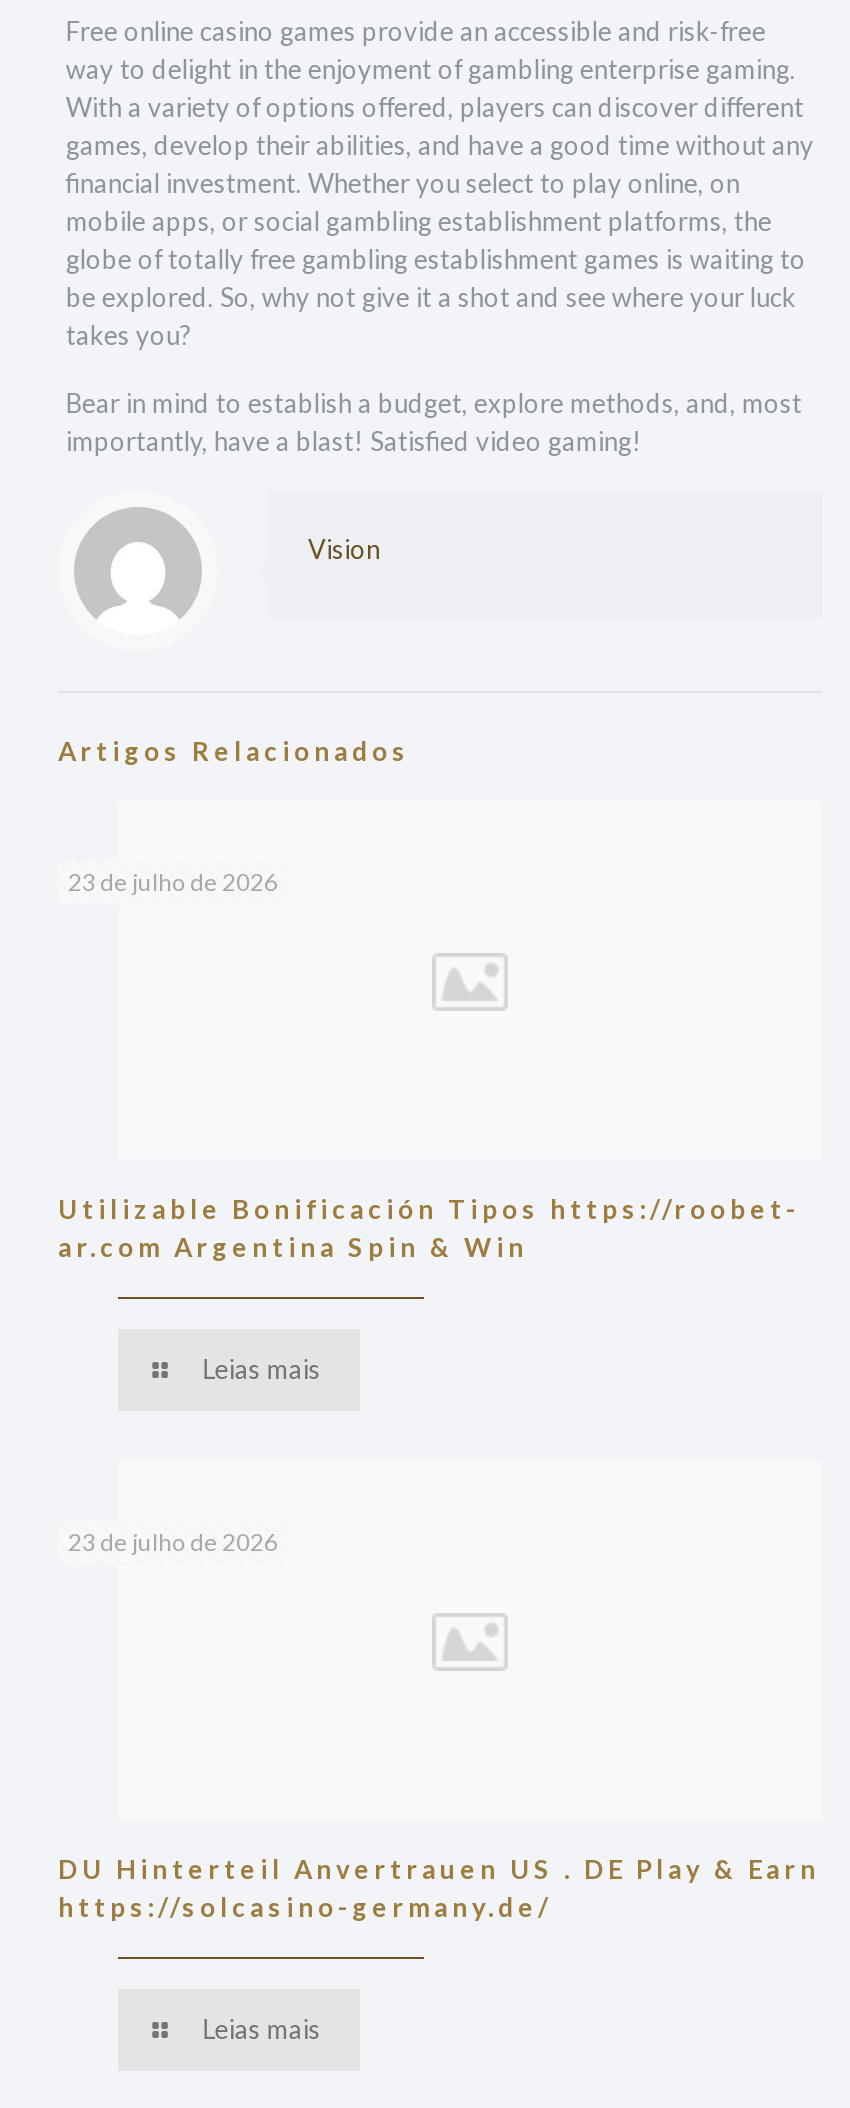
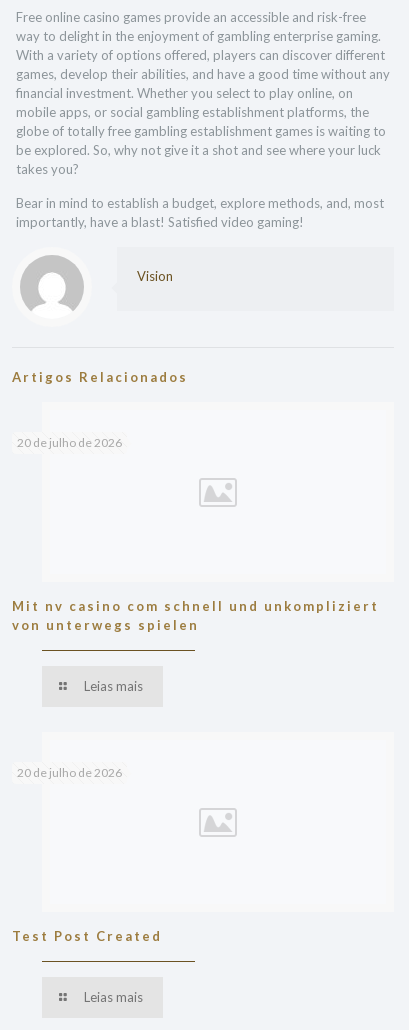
[68,867,278,897] 23 de julho de 2026 -> [17,435,122,450] 20 de julho de 2026
[58,1193,800,1263] Utilizable Bonificación Tipos https://roobet- | ar.com Argentina Spin & Win -> [12,598,379,633] Mit nv casino com schnell und unkompliziert | von unterwegs spielen
[68,1527,278,1557] 23 de julho de 2026 -> [17,765,122,780] 20 de julho de 2026
[58,1853,820,1923] DU Hinterteil Anvertrauen US . DE Play & Earn | https://solcasino-germany.de/ -> [12,928,162,944] Test Post Created

